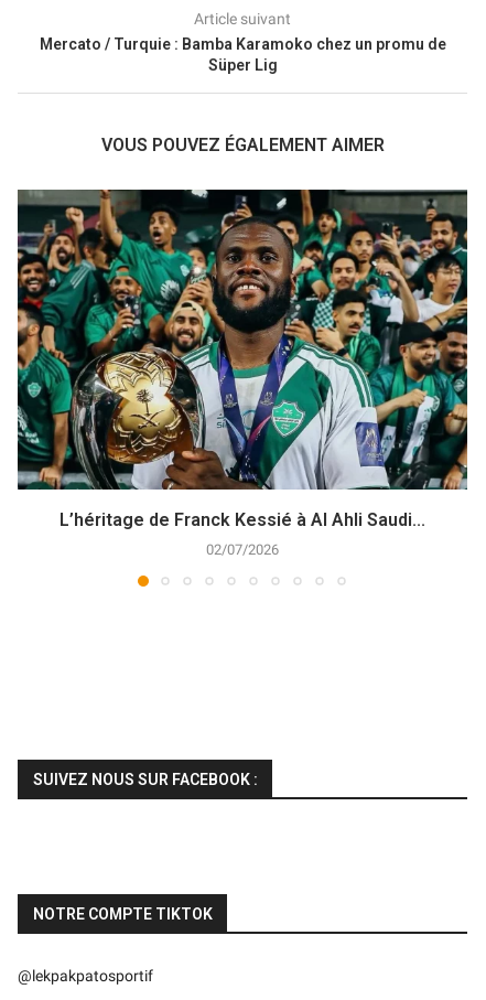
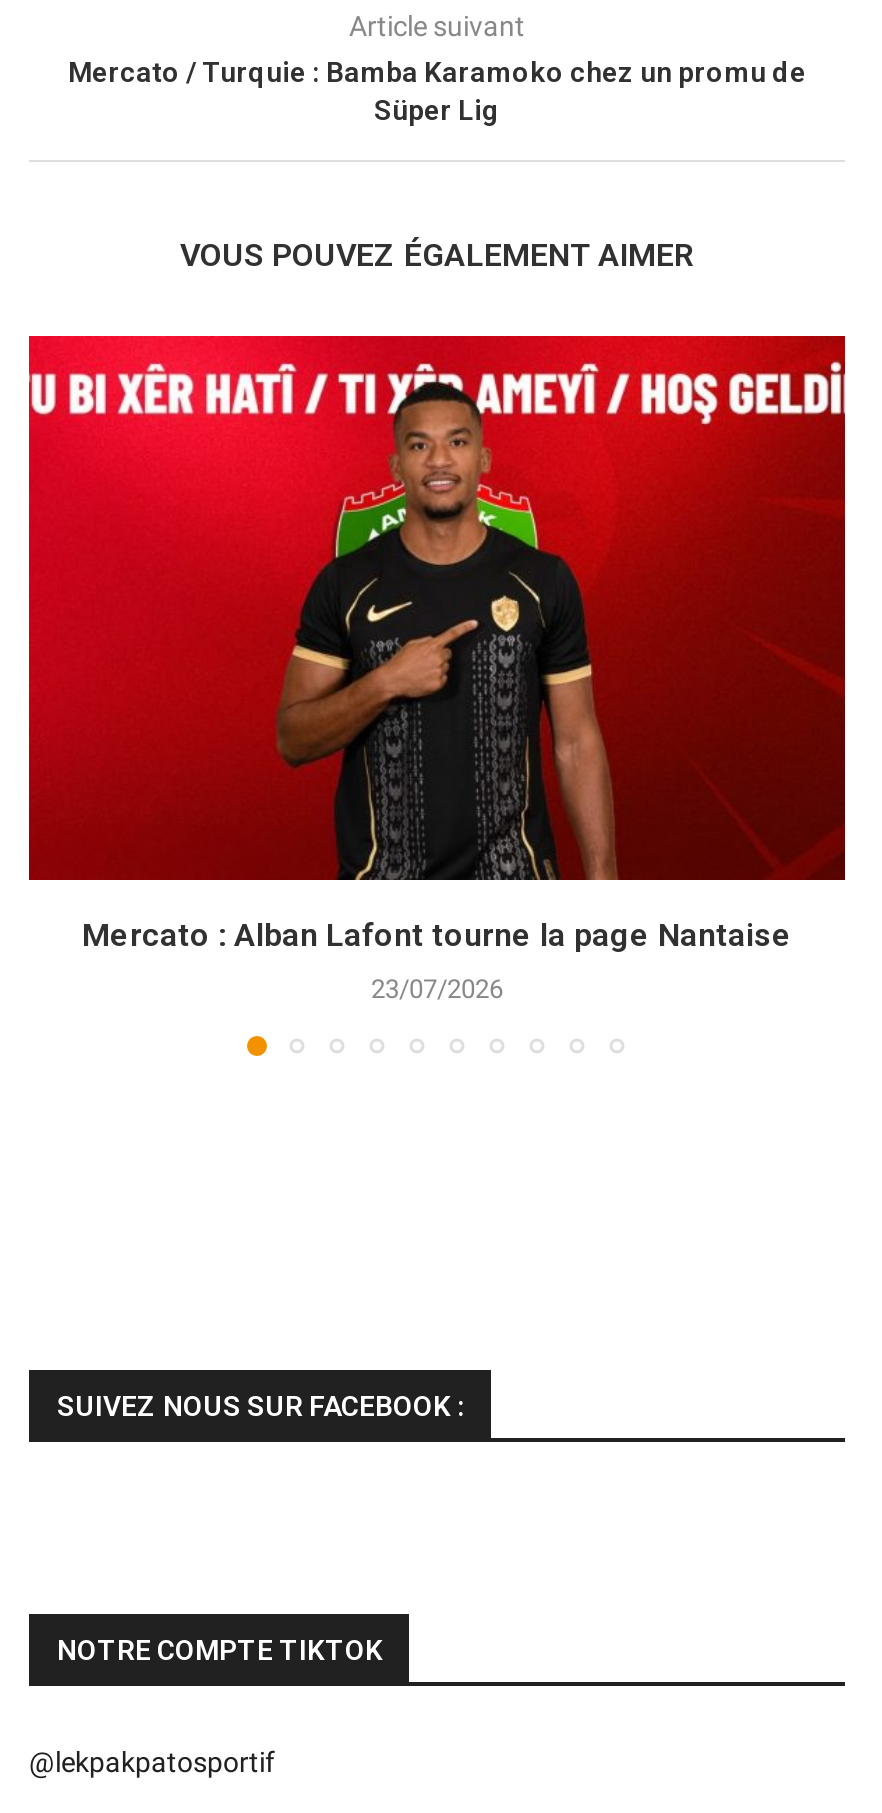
[17,189,468,531] [image] | L’héritage de Franck Kessié à Al Ahli Saudi... -> [27,334,847,955] [image] | Mercato : Alban Lafont tourne la page Nantaise
[206,542,279,558] 02/07/2026 -> [371,975,503,1005] 23/07/2026

